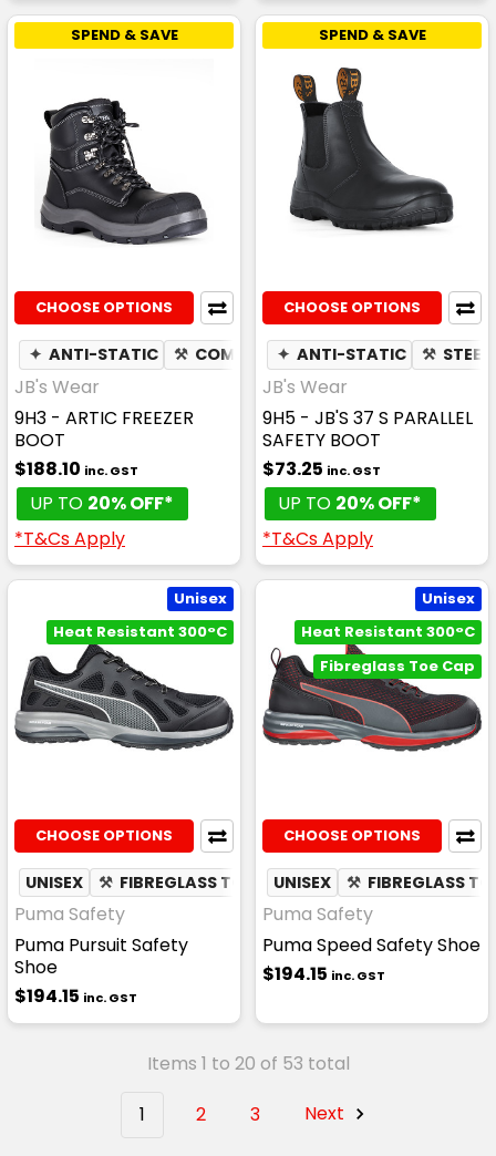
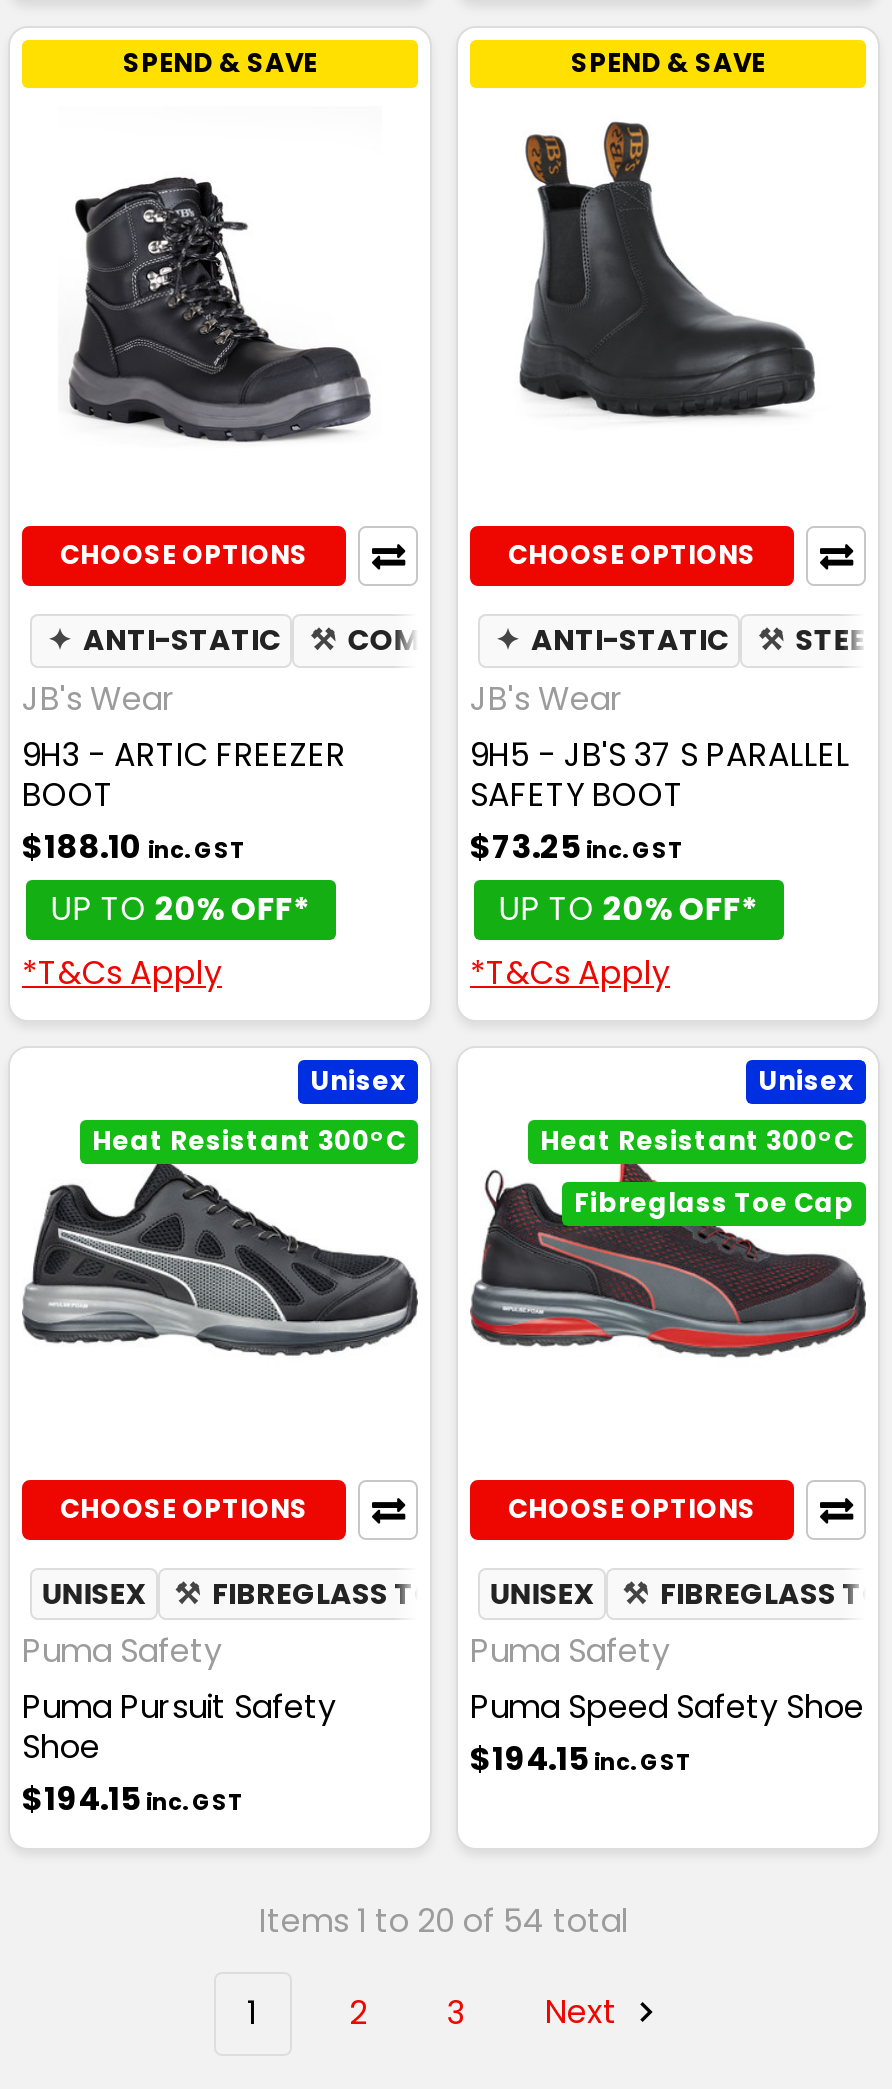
[147,1051,349,1077] Items 1 to 20 of 53 total -> [259,1899,629,1945] Items 1 to 20 of 54 total

